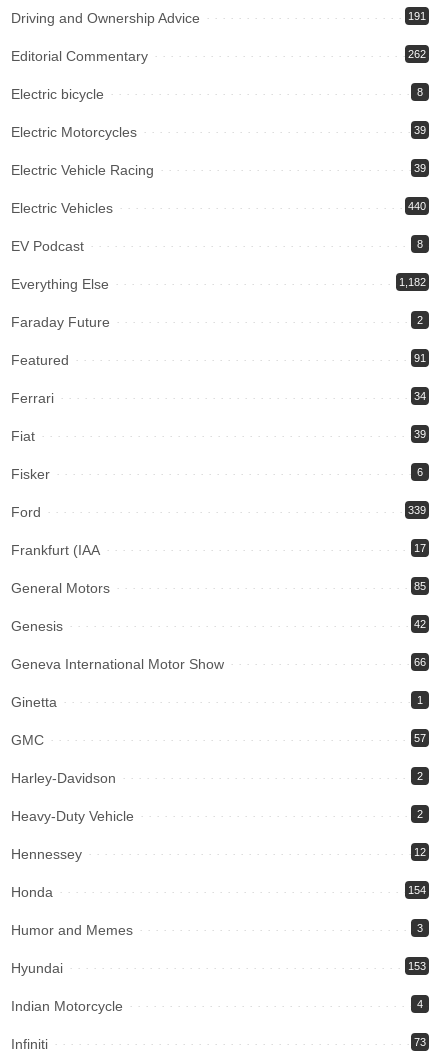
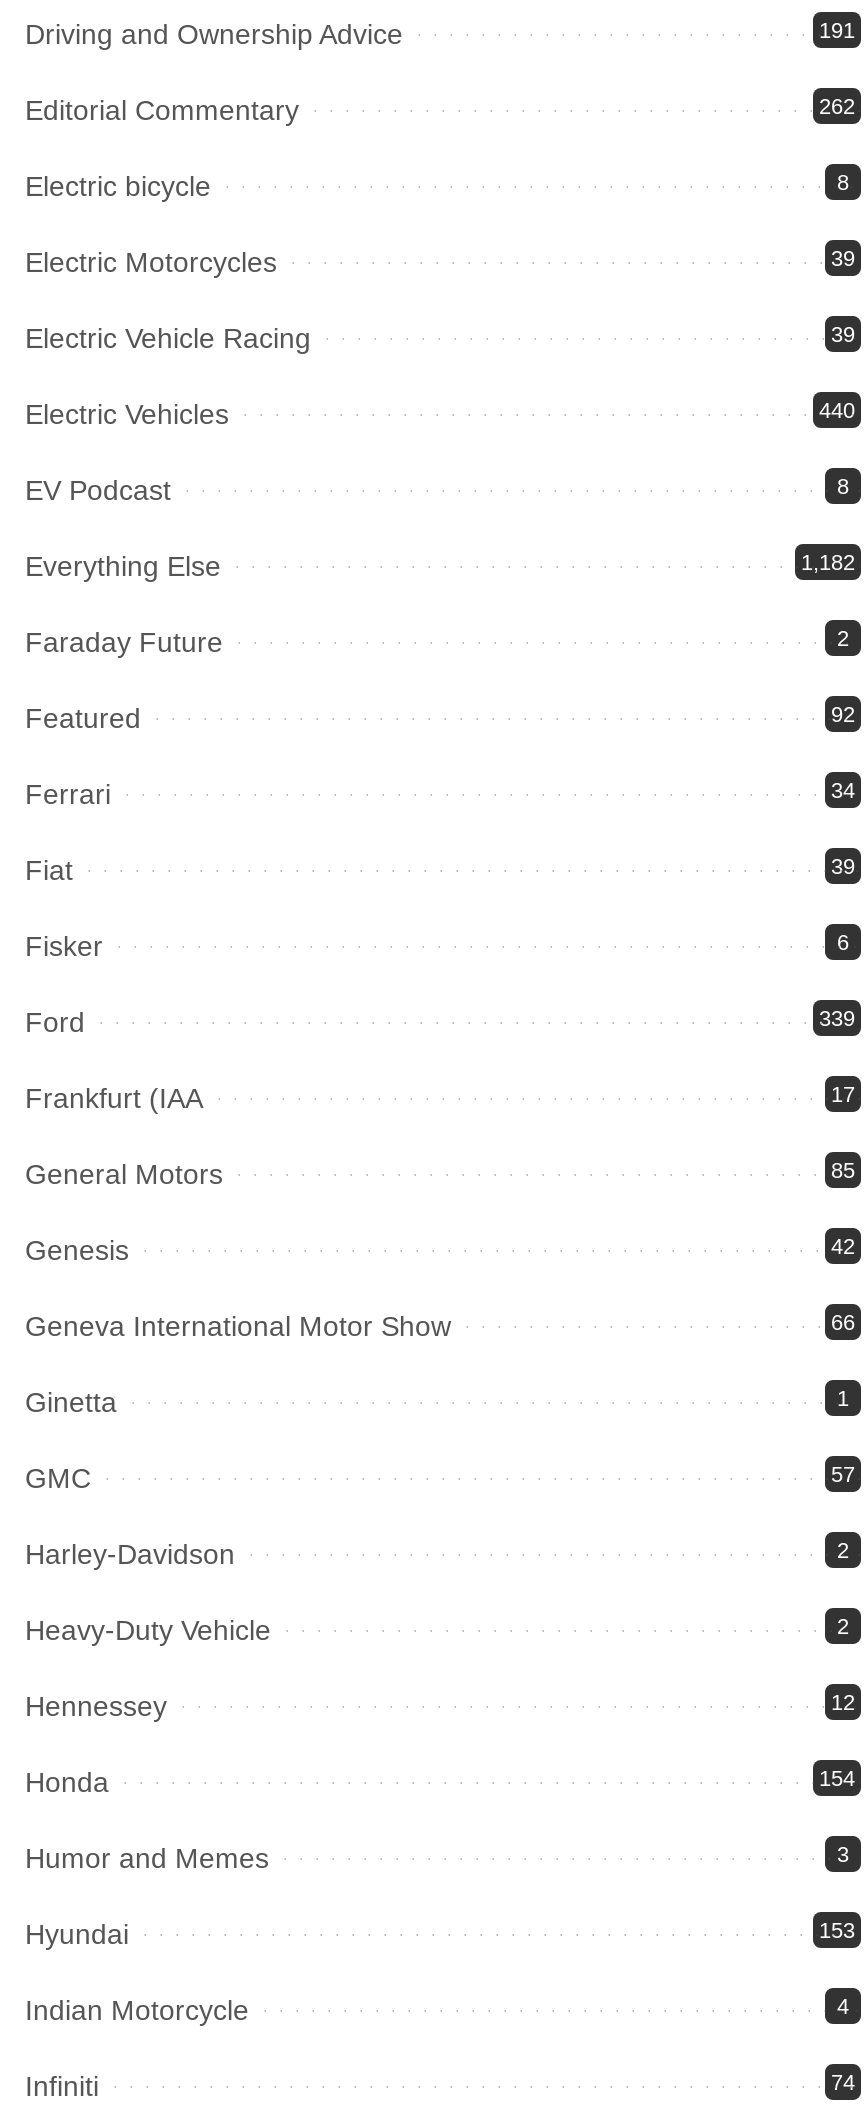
[414,352,426,364] 91 -> [831,703,855,727] 92
[414,1036,426,1048] 73 -> [831,2071,855,2095] 74

